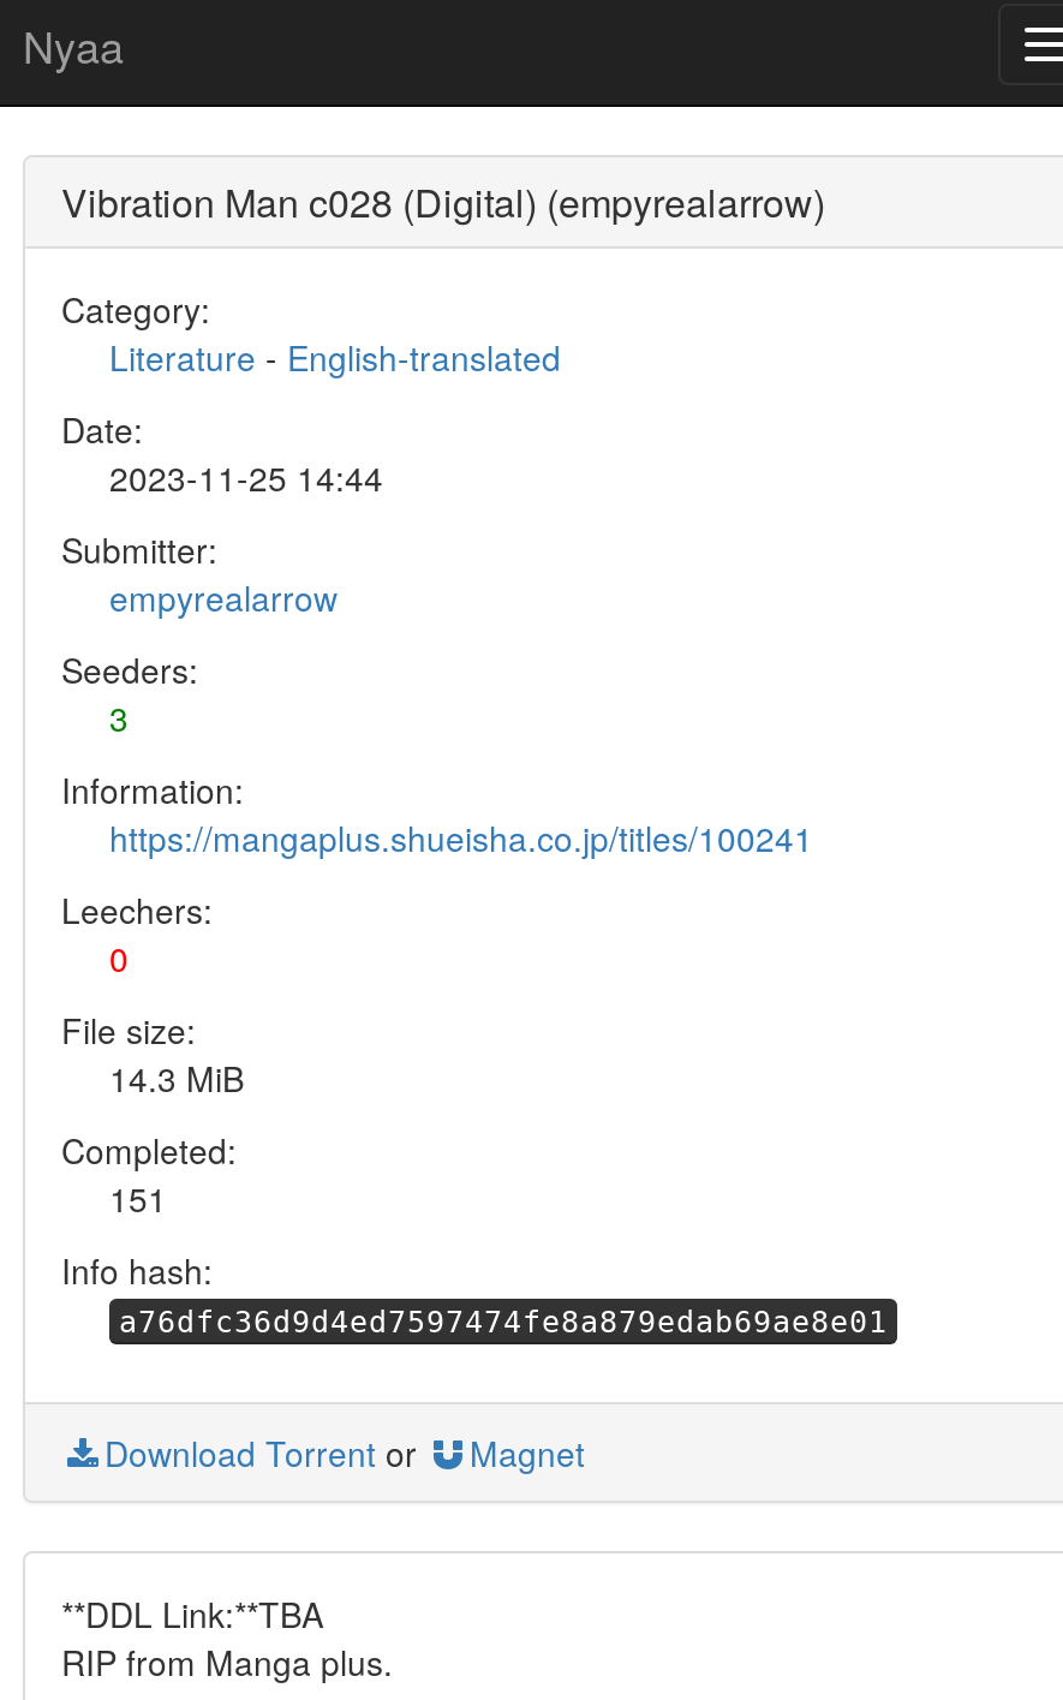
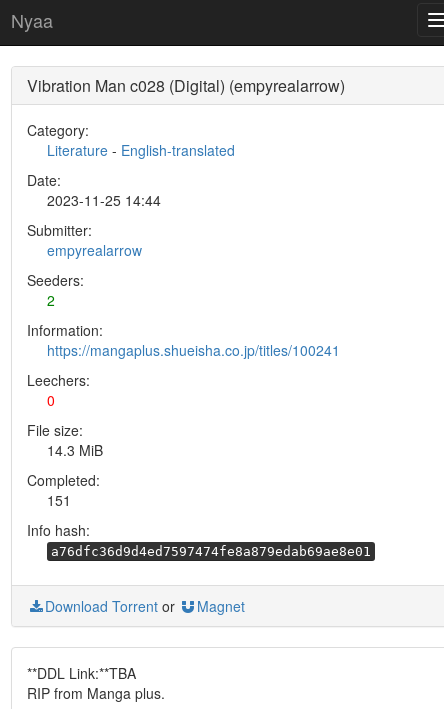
[109,693,129,741] 3 -> [47,290,55,310] 2

